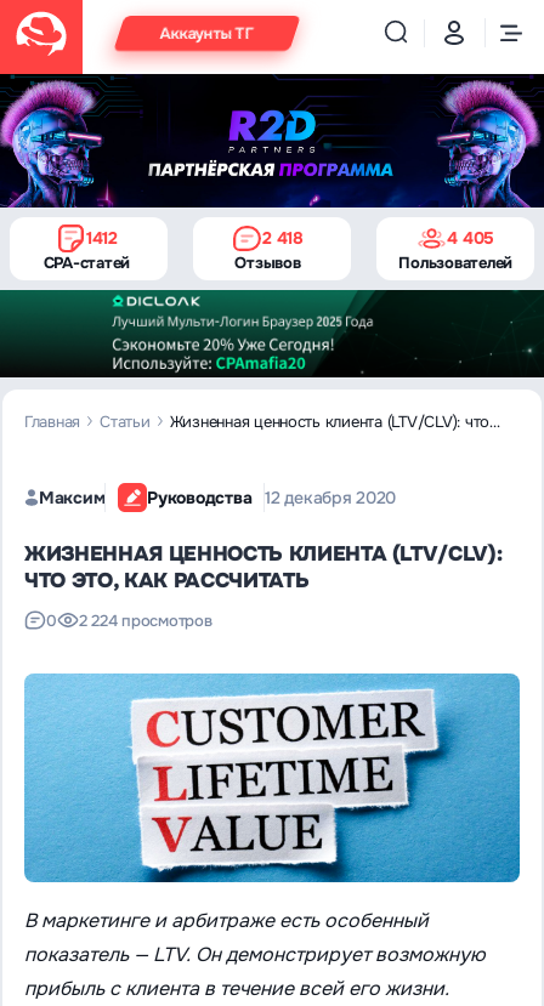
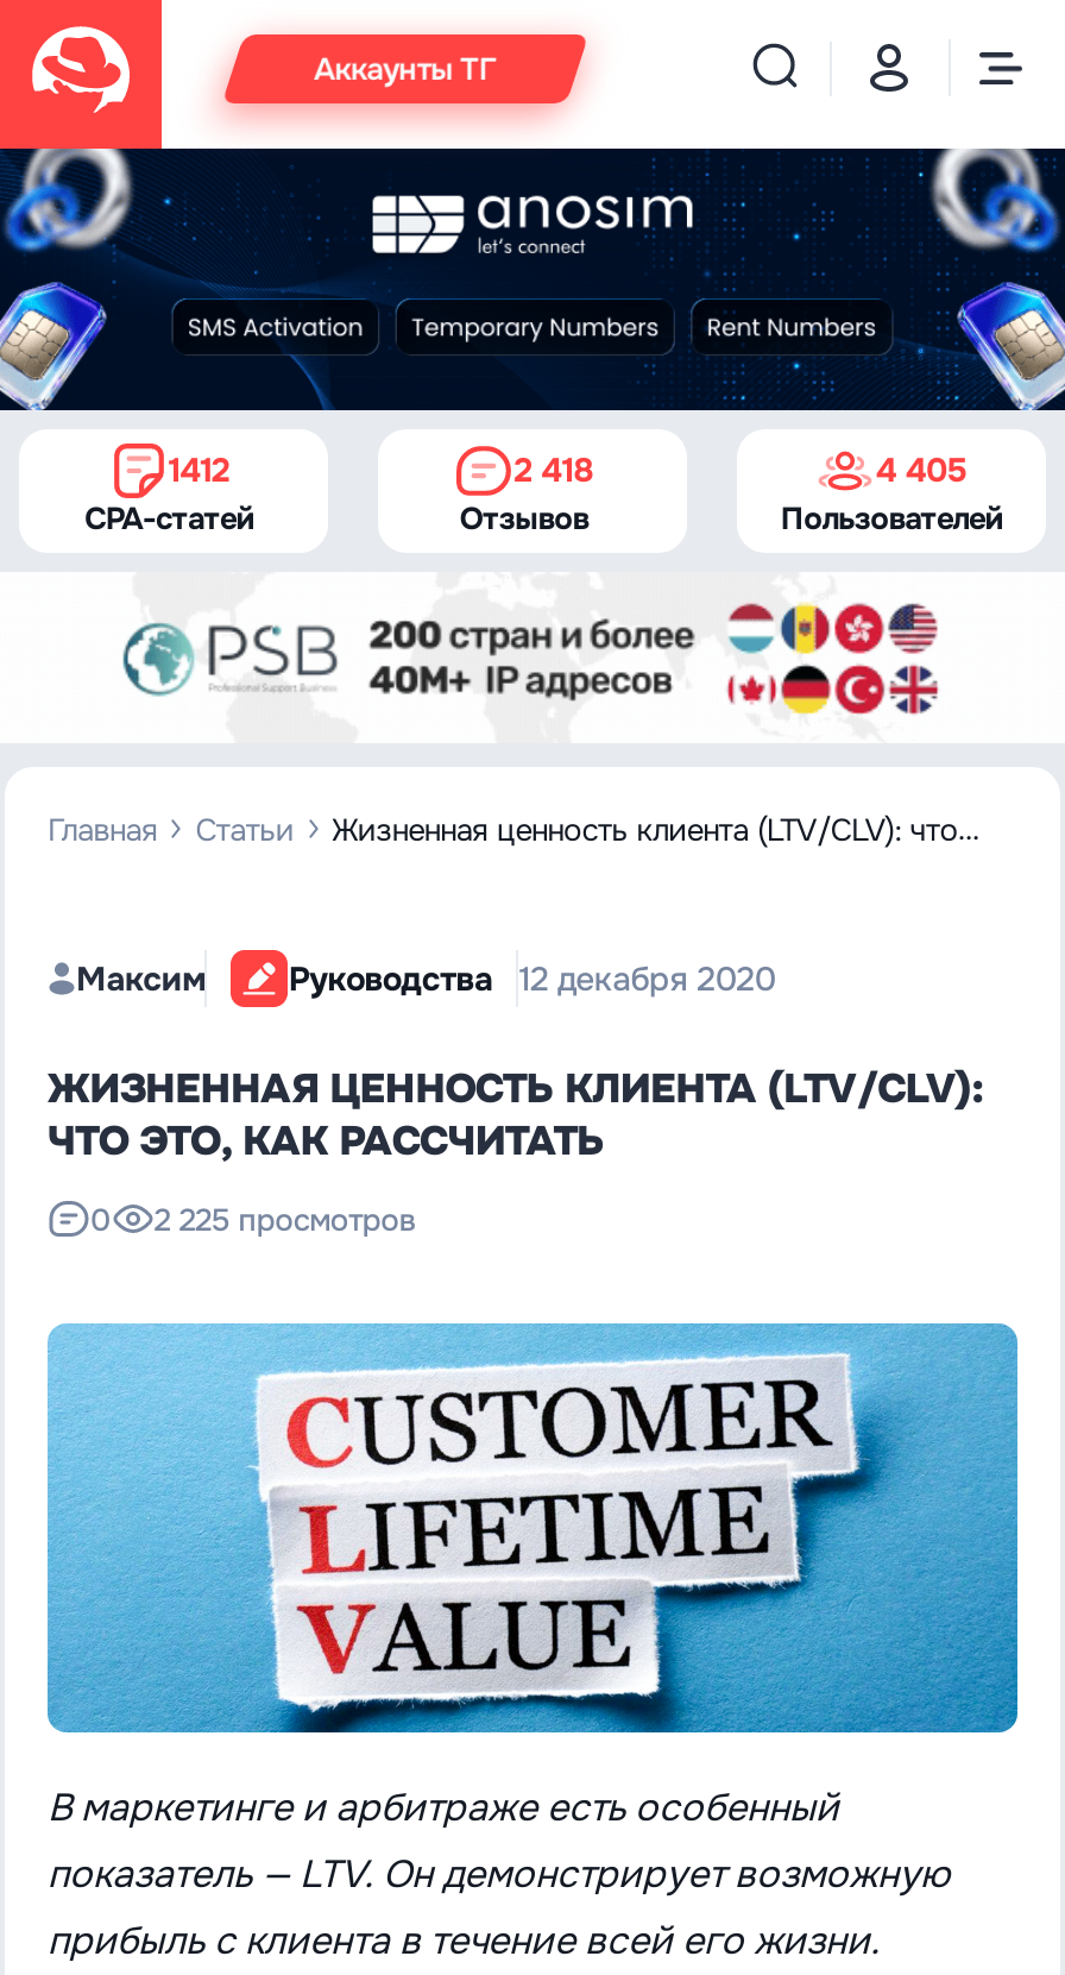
[4,73,540,209] [image] -> [7,146,1058,413] [image]
[4,289,540,379] [image] -> [7,572,1058,743] [image]
[79,610,212,631] 2 224 просмотров -> [154,1199,415,1239] 2 225 просмотров

